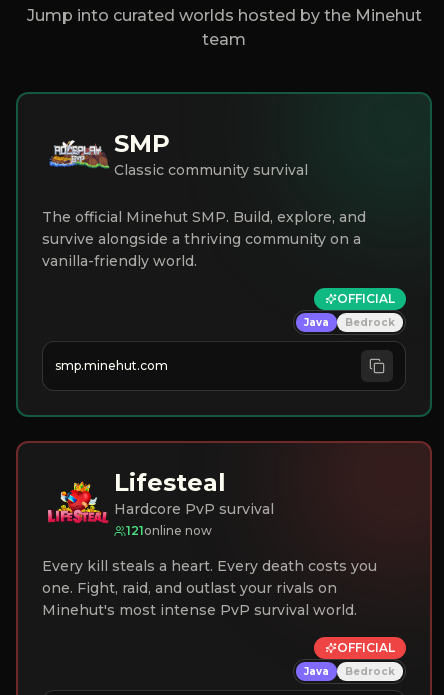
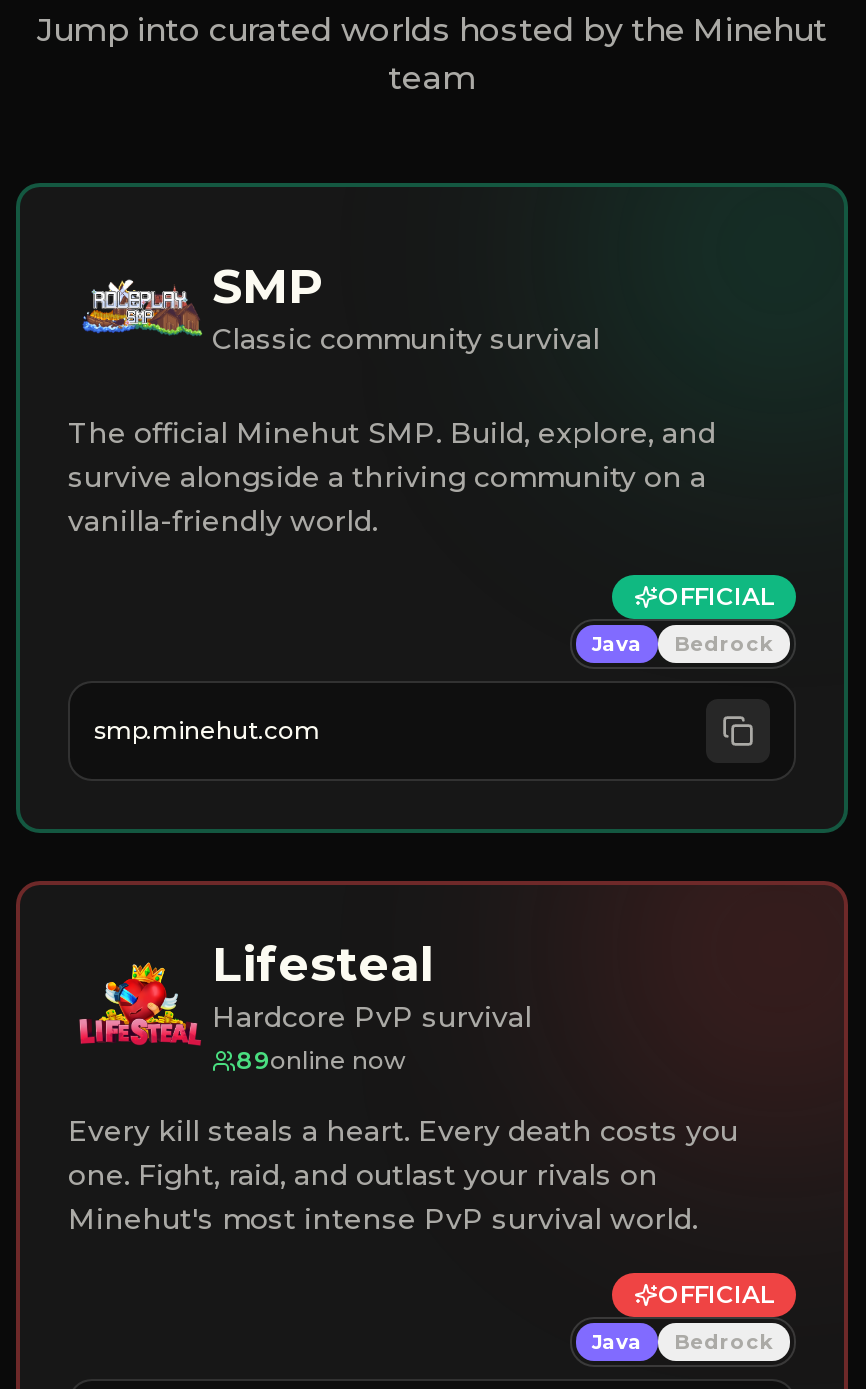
[126,523,212,538] 121online now -> [236,1045,406,1075] 89online now

